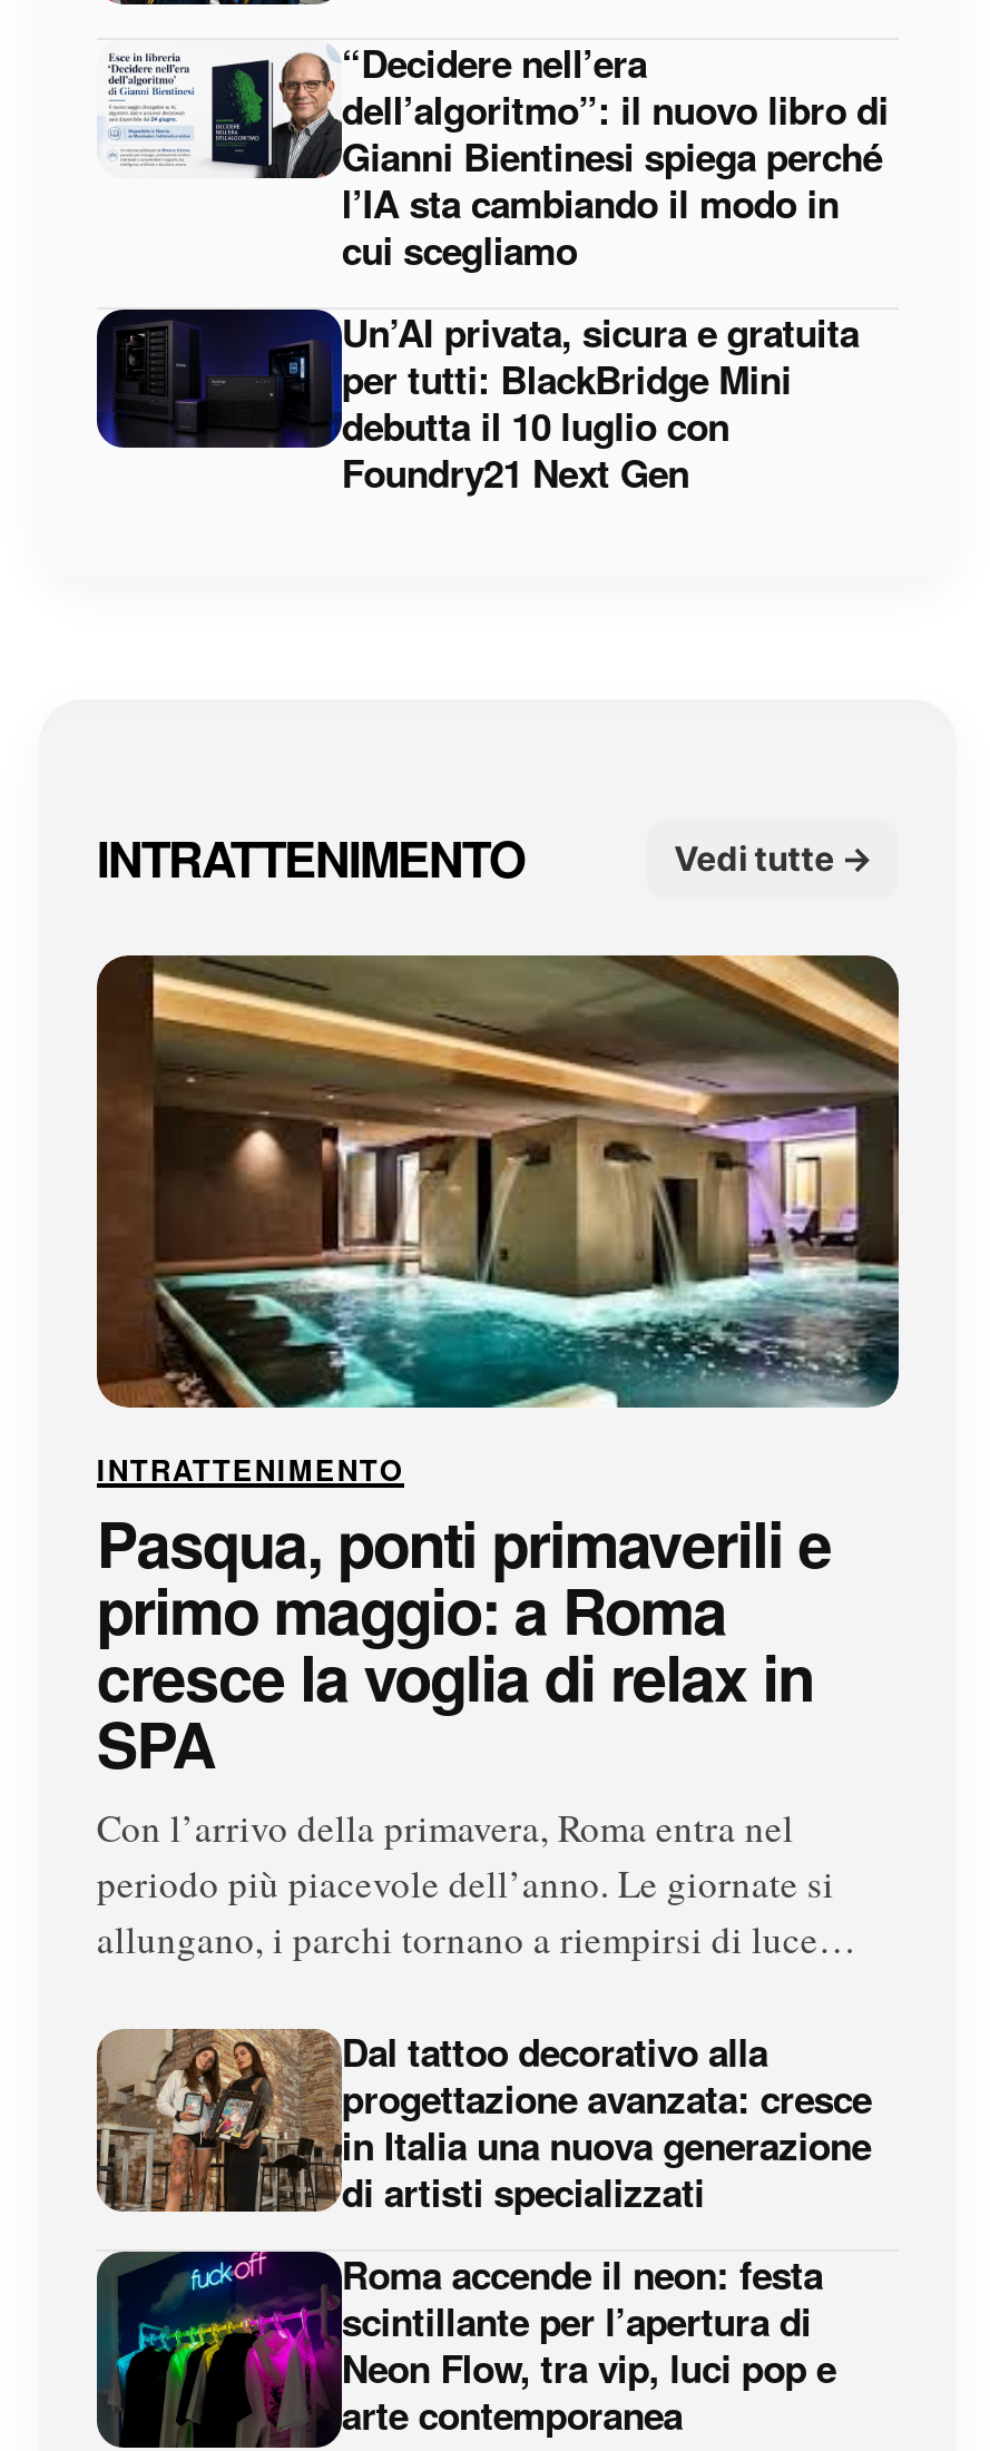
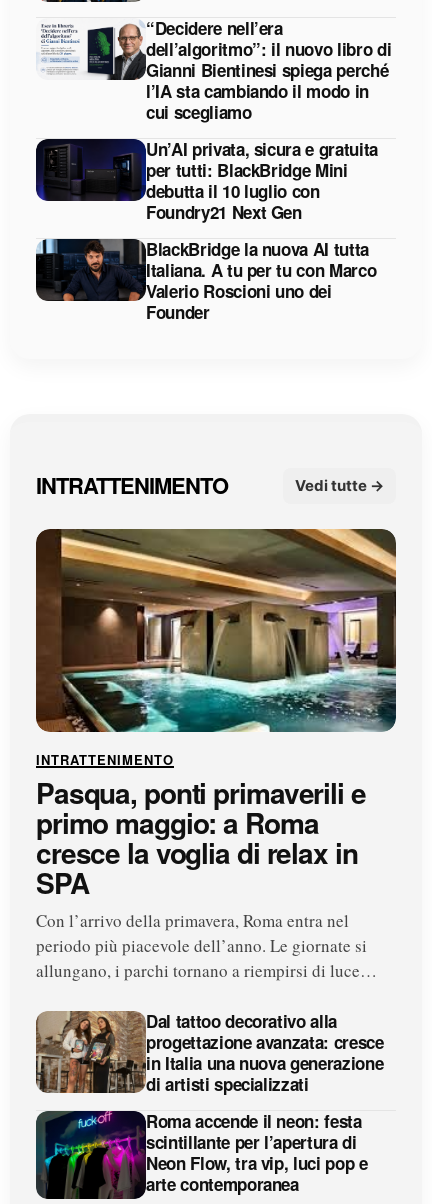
none -> [36,237,376,324] [image] | BlackBridge la nuova AI tutta | Italiana. A tu per tu con Marco | Valerio Roscioni uno dei | Founder

